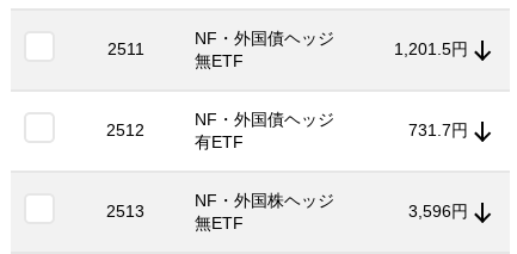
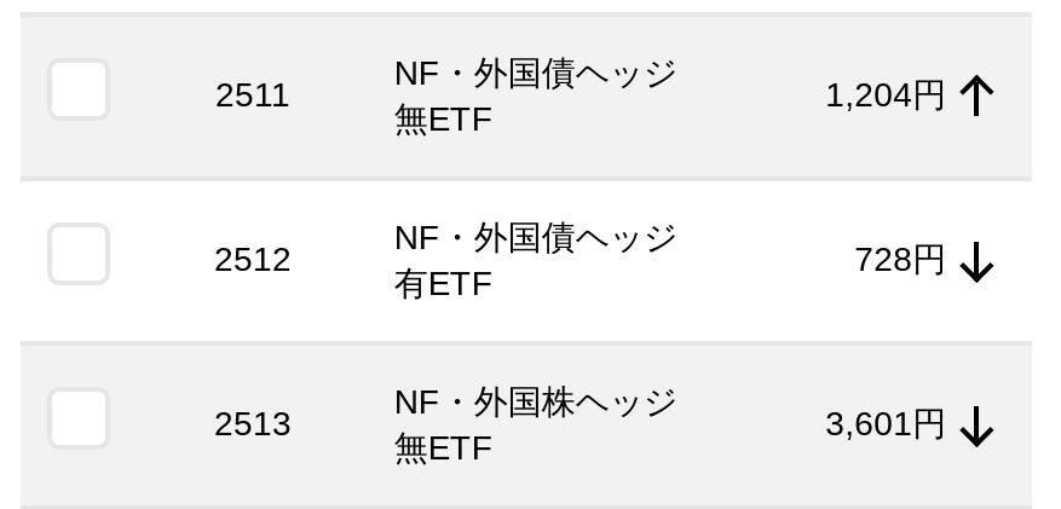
[394,39,468,58] 1,201.5円 -> [826,75,947,114] 1,204円
[408,120,468,140] 731.7円 -> [855,239,947,278] 728円
[408,202,468,221] 3,596円 -> [826,404,947,443] 3,601円

